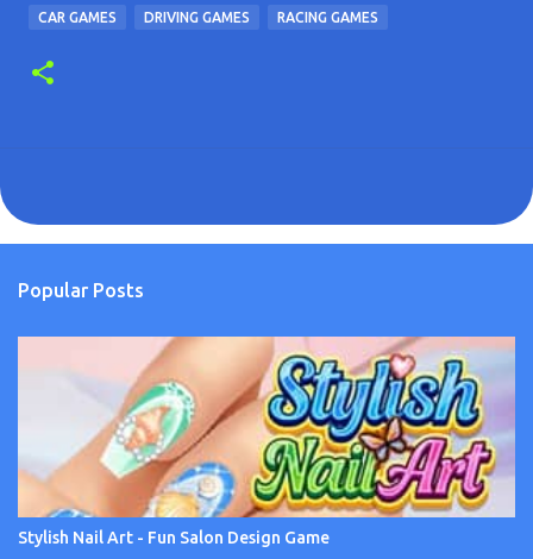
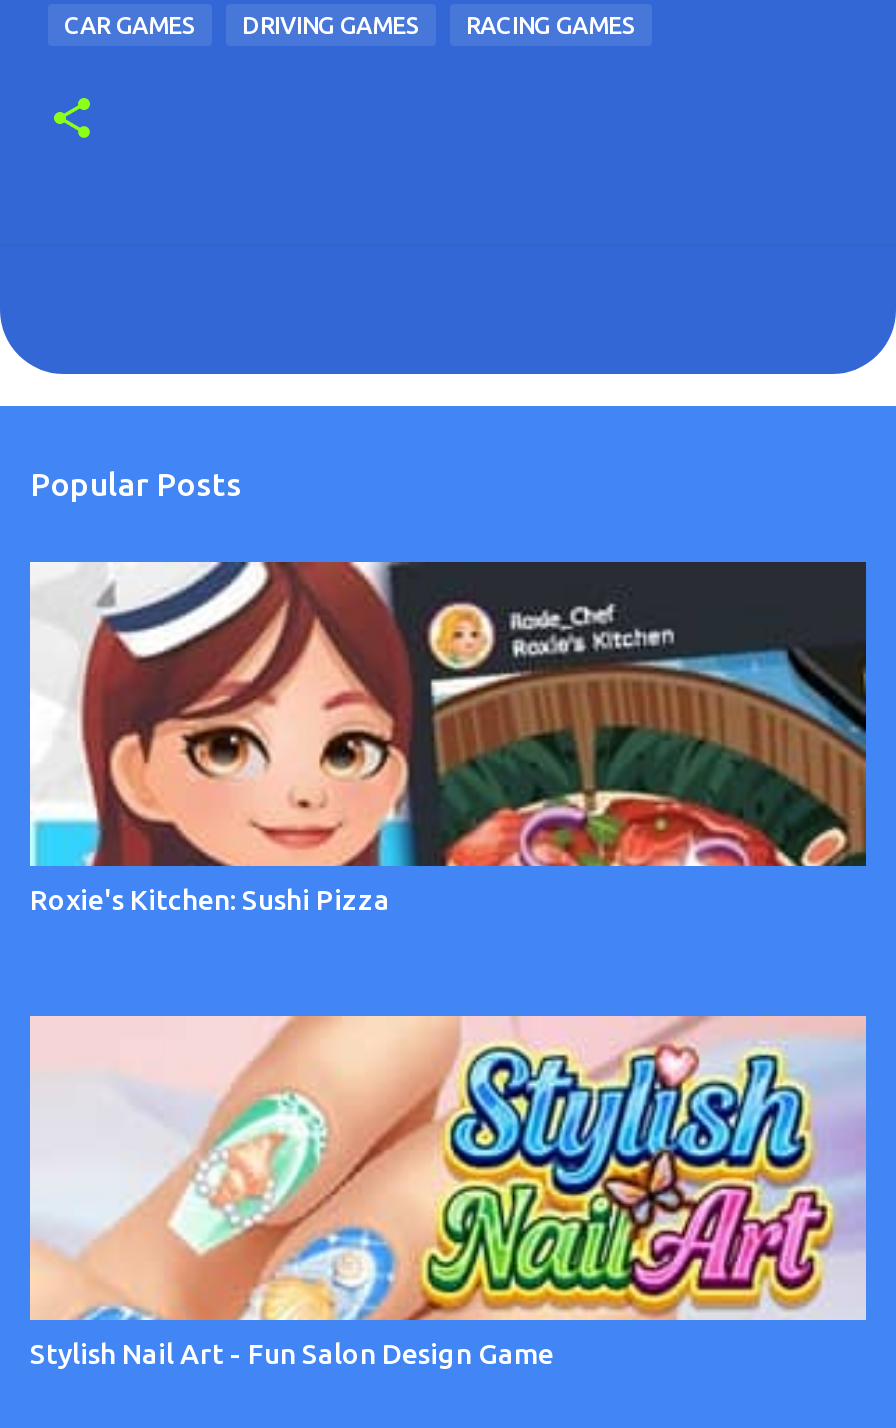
none -> [30,560,868,916] [image] | Roxie's Kitchen: Sushi Pizza

